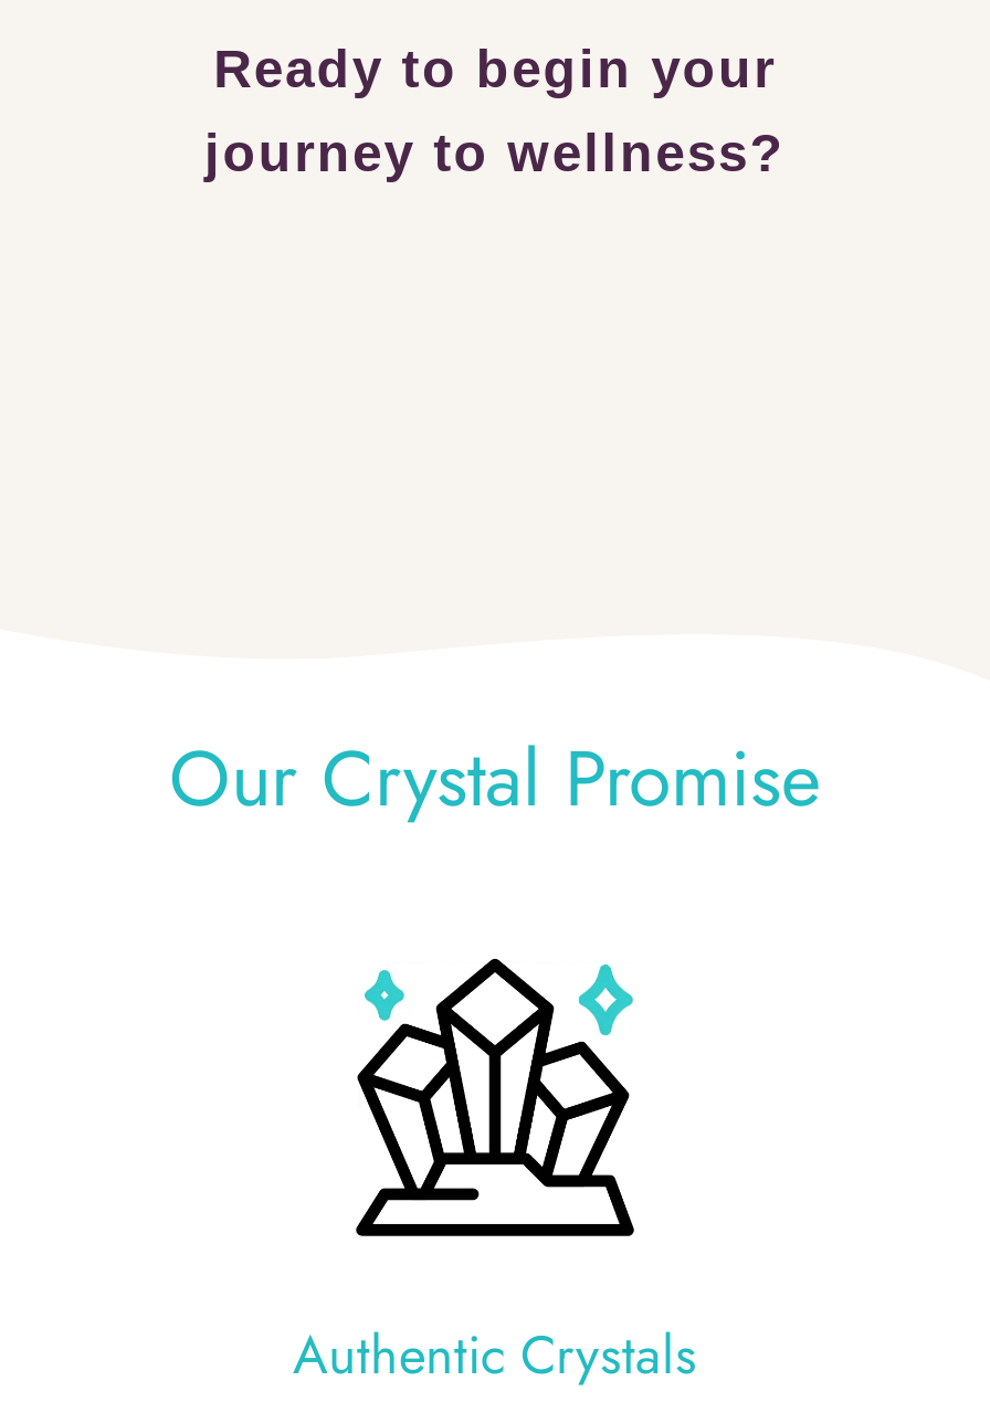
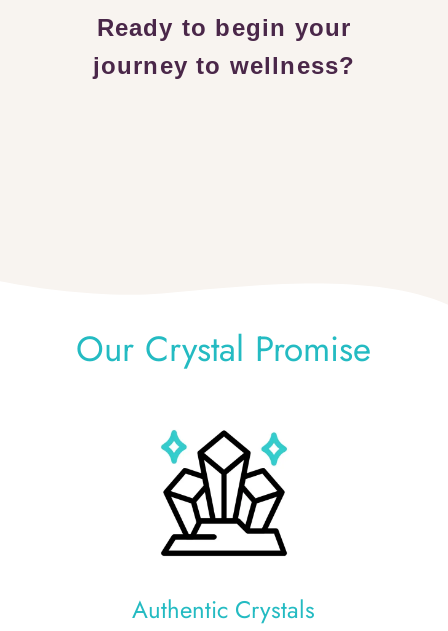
[356,958,455,1119] [image] -> [160,429,205,504] [image]

